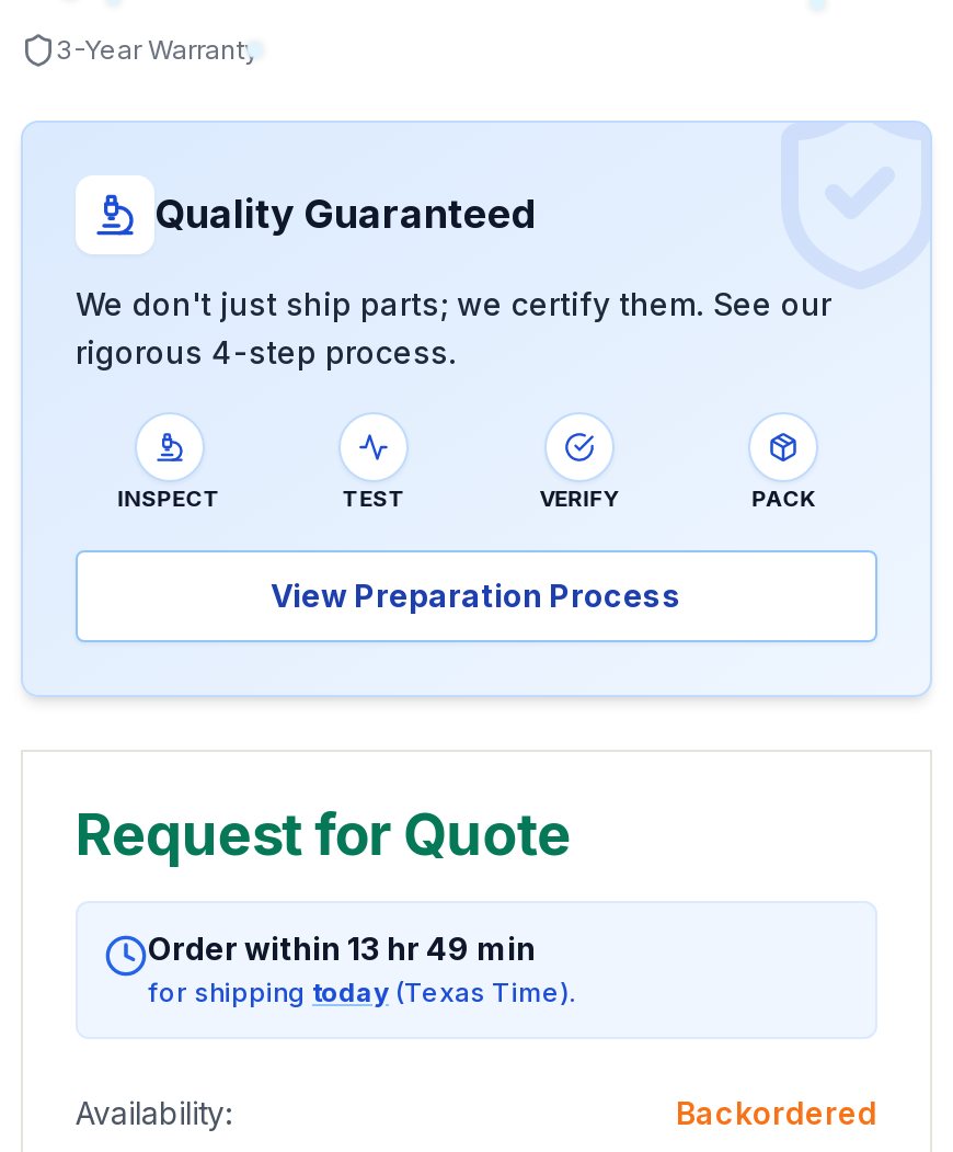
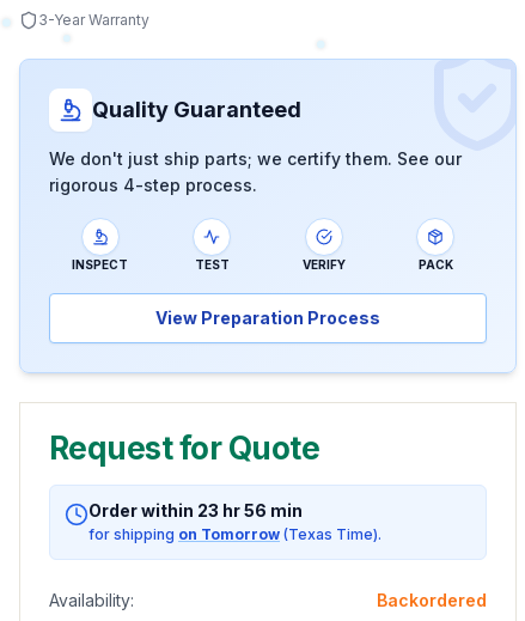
[148,930,575,1009] Order within 13 hr 49 min | for shipping today (Texas Time). -> [88,501,381,544] Order within 23 hr 56 min | for shipping on Tomorrow (Texas Time).

